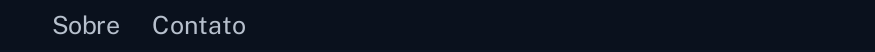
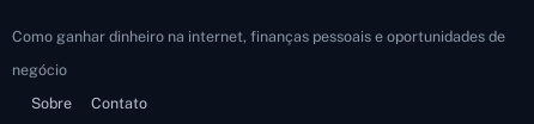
none -> [12,27,505,79] Como ganhar dinheiro na internet, finanças pessoais e oportunidades de | negócio

